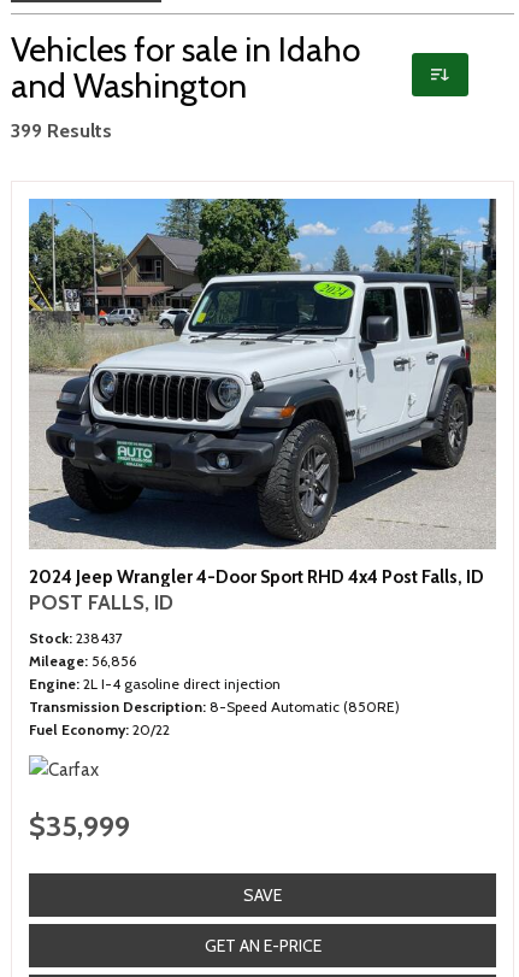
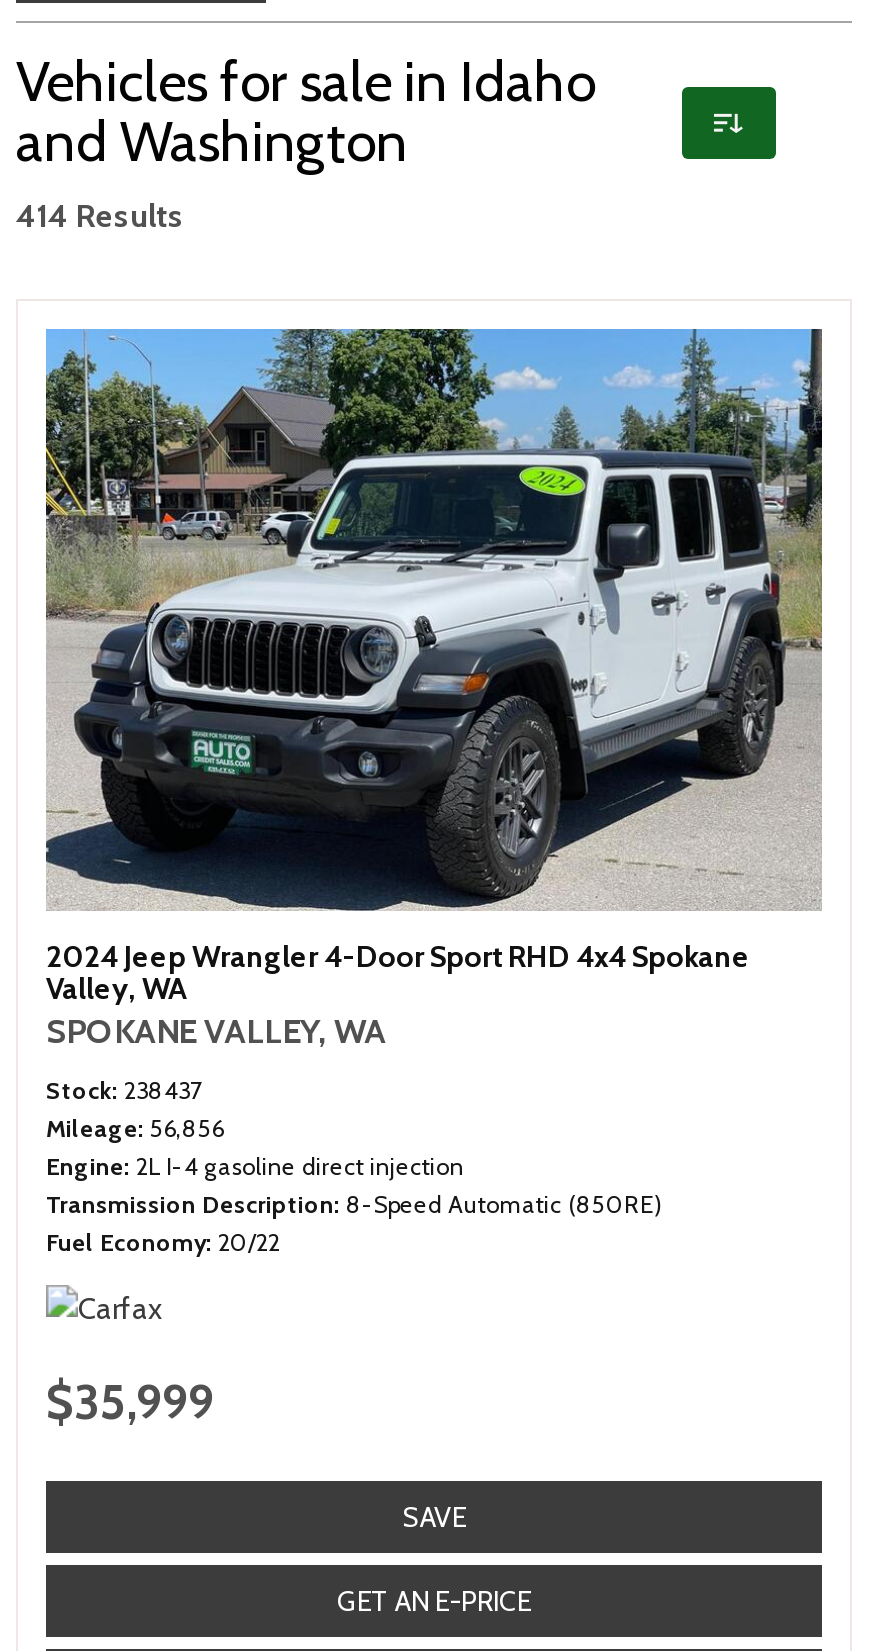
[11,120,112,143] 399 Results -> [16,198,184,236] 414 Results
[29,567,484,615] 2024 Jeep Wrangler 4-Door Sport RHD 4x4 Post Falls, ID | POST FALLS, ID -> [46,940,750,1052] 2024 Jeep Wrangler 4-Door Sport RHD 4x4 Spokane | Valley, WA | SPOKANE VALLEY, WA

